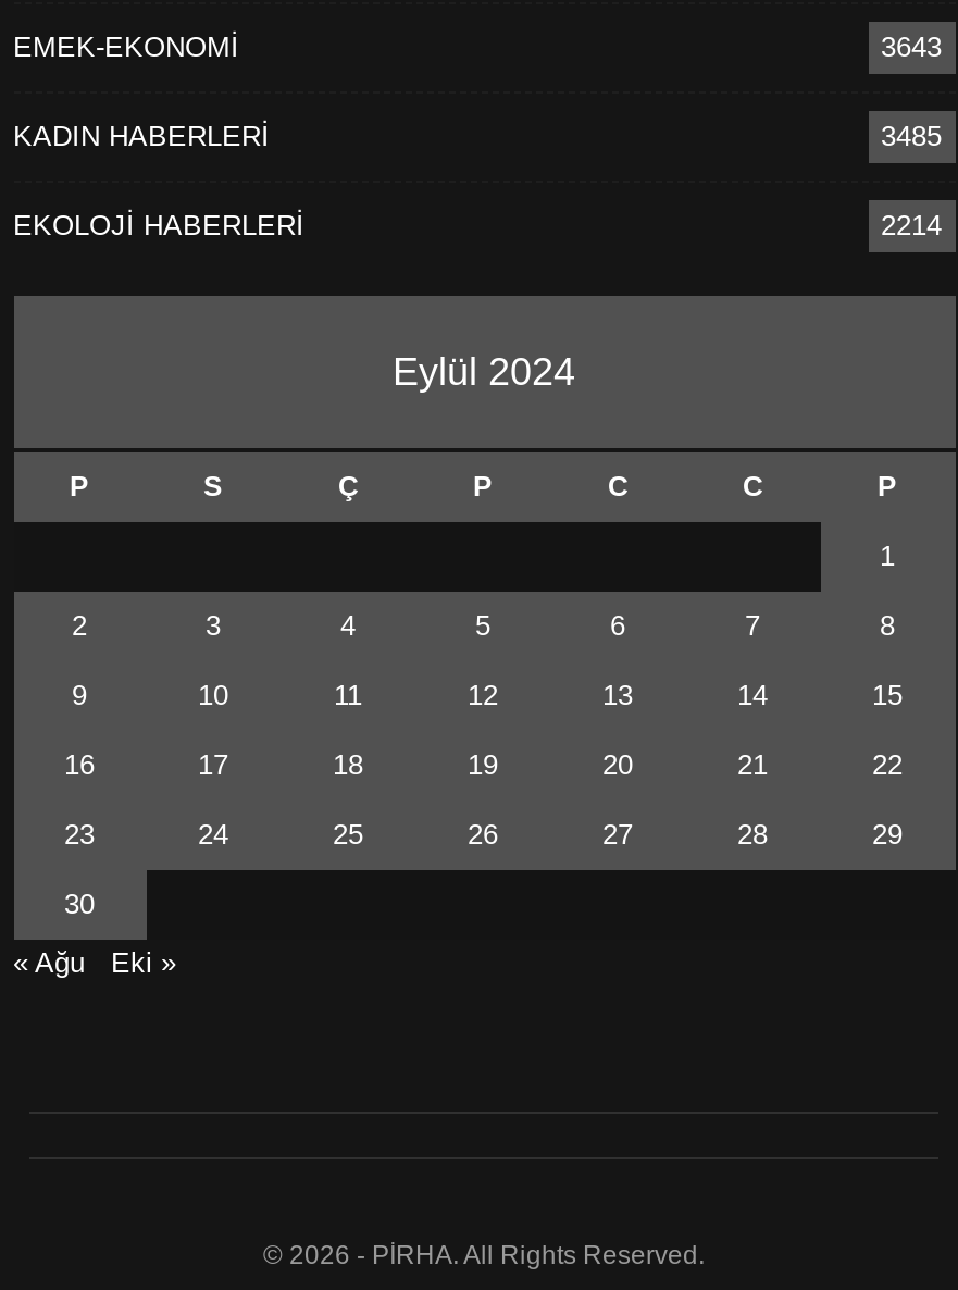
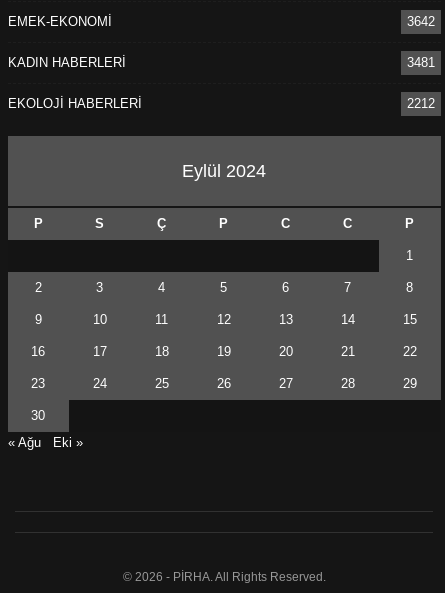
[881,30,942,62] 3643 -> [406,14,434,29] 3642
[881,119,942,152] 3485 -> [406,55,434,70] 3481
[881,208,942,241] 2214 -> [406,96,434,111] 2212

